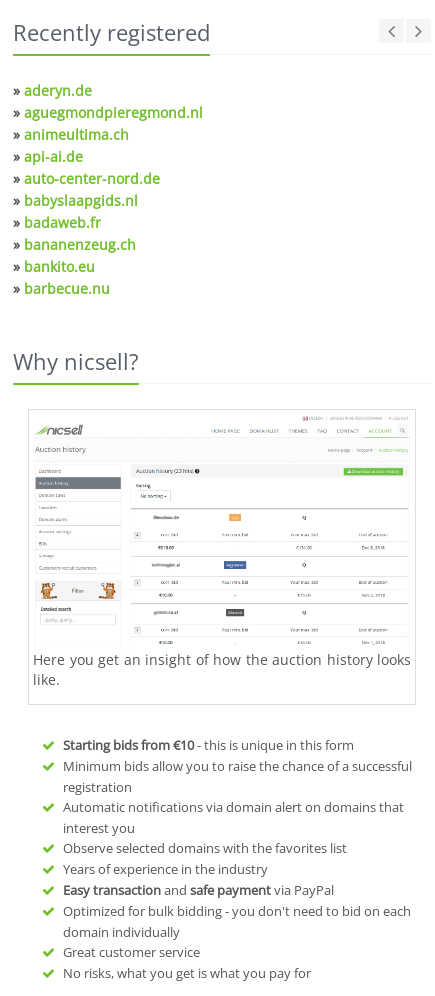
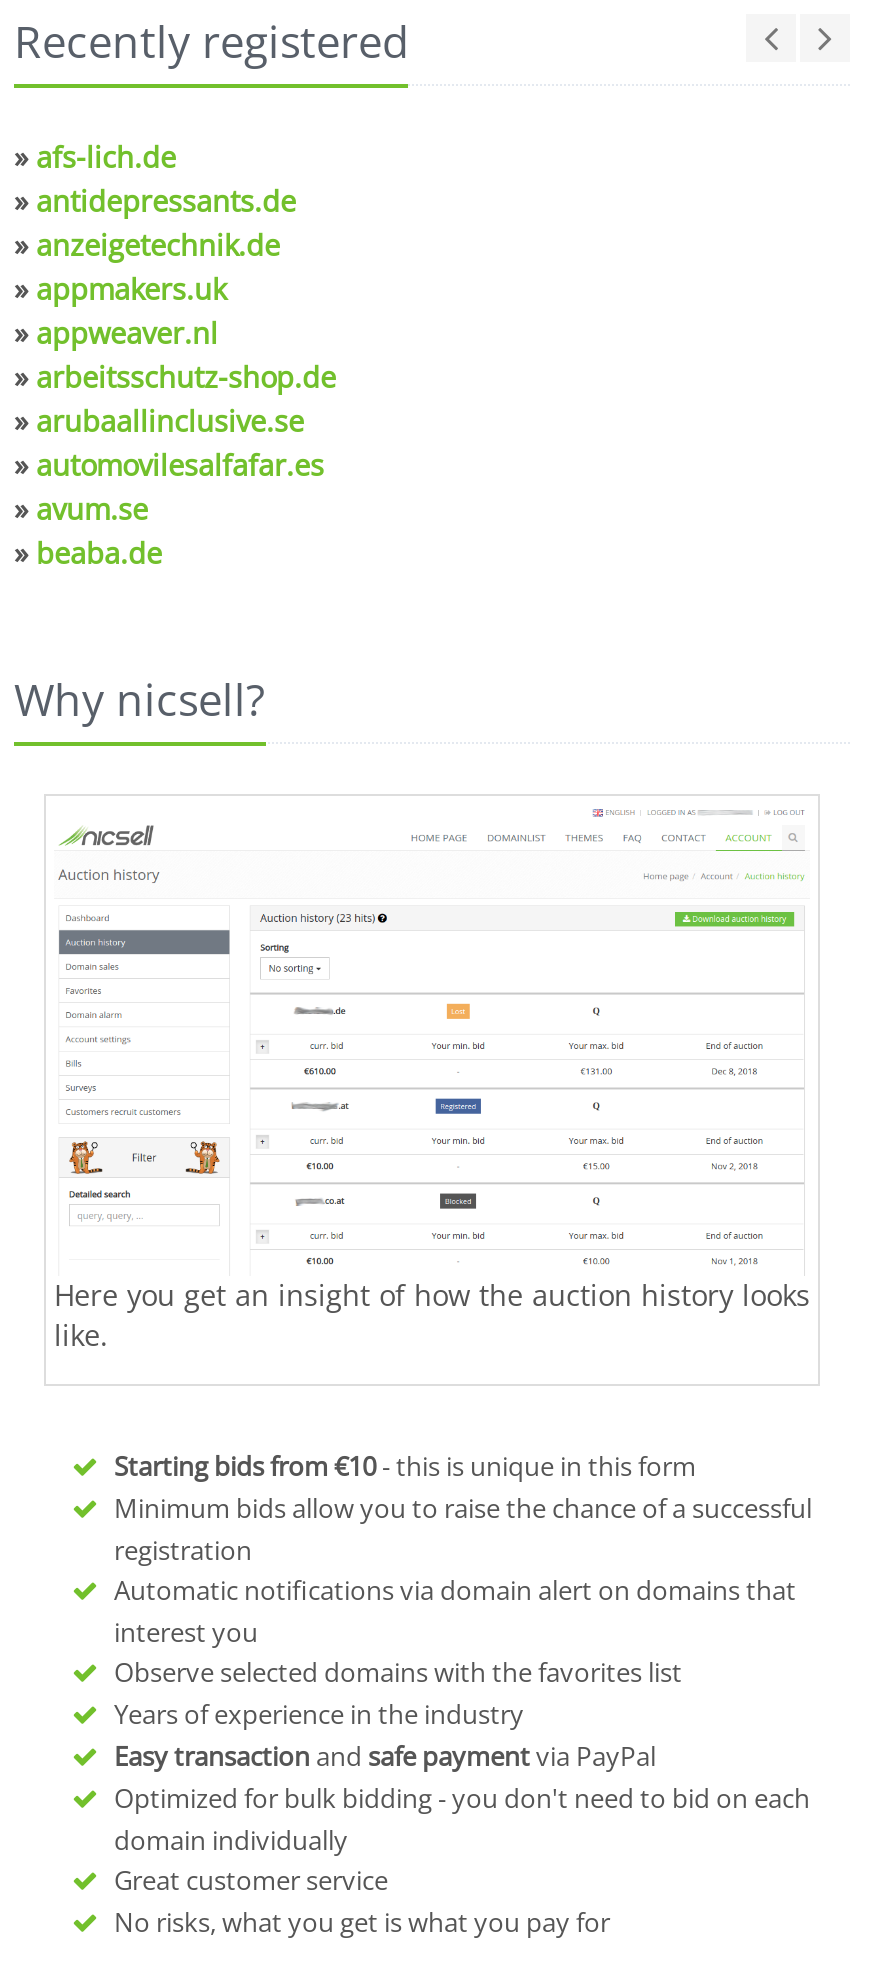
[13,81,203,298] » aderyn.de | » aguegmondpieregmond.nl | » animeultima.ch | » api-ai.de | » auto-center-nord.de | » babyslaapgids.nl | » badaweb.fr | » bananenzeug.ch | » bankito.eu | » barbecue.nu -> [14,138,336,572] » afs-lich.de | » antidepressants.de | » anzeigetechnik.de | » appmakers.uk | » appweaver.nl | » arbeitsschutz-shop.de | » arubaallinclusive.se | » automovilesalfafar.es | » avum.se | » beaba.de

